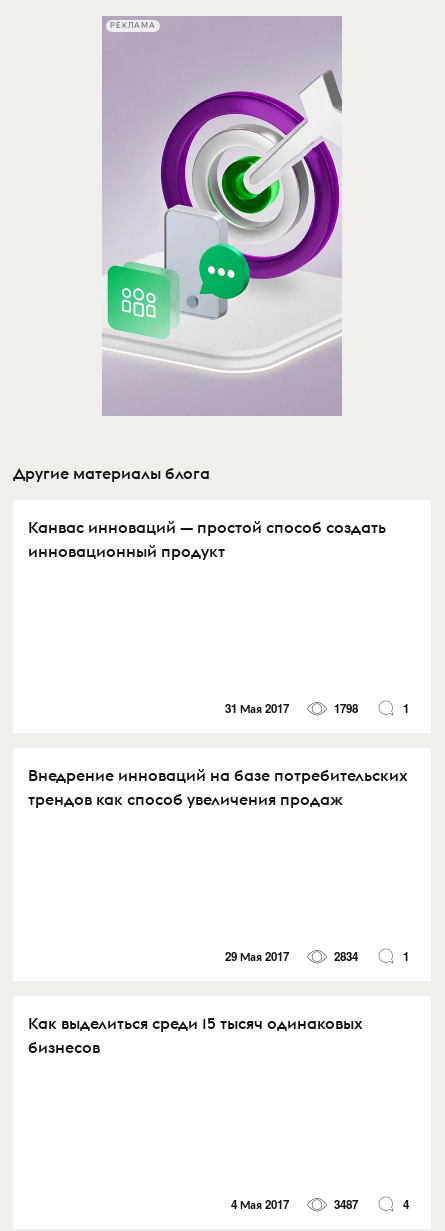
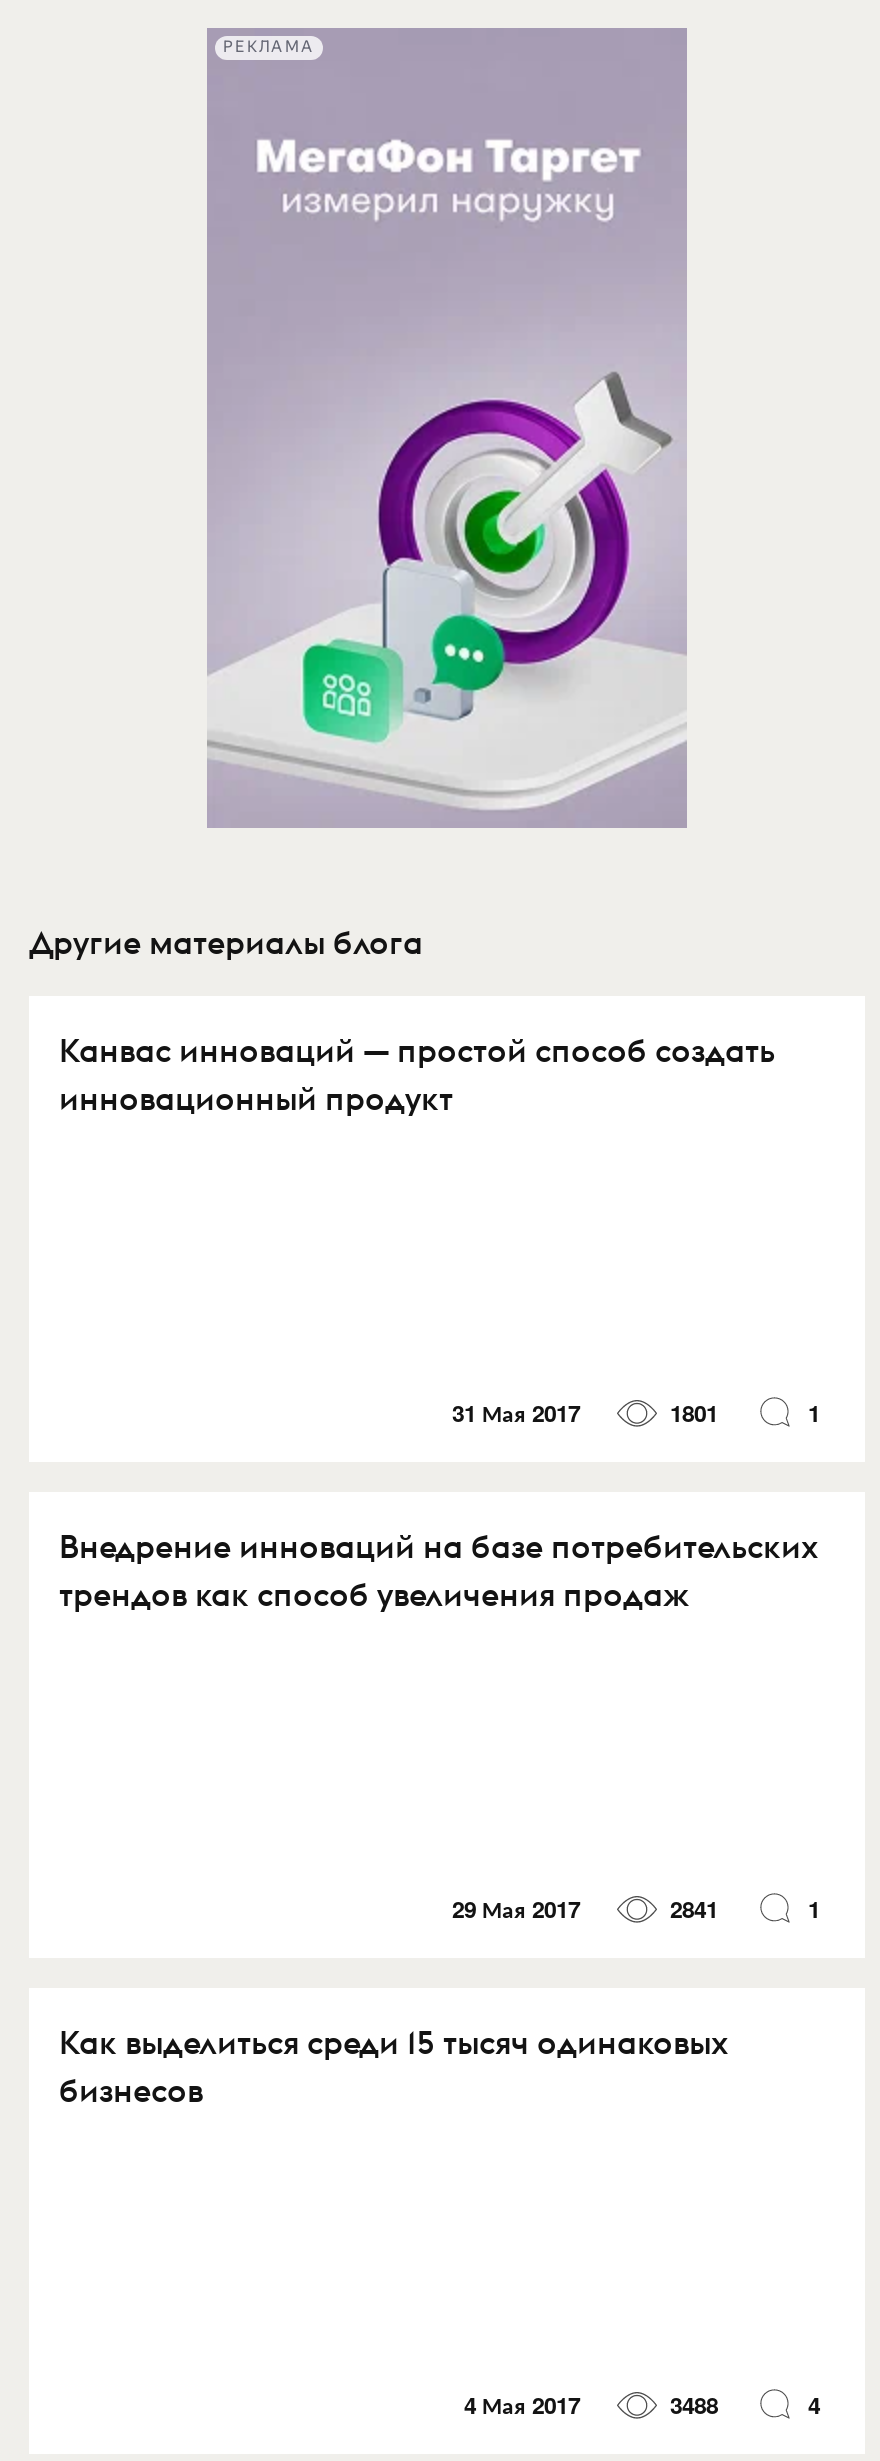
[103,71,342,406] [image] -> [207,96,687,810] [image]
[330,700,360,717] 1798 -> [664,1396,724,1430] 1801
[330,948,360,965] 2834 -> [664,1892,724,1926] 2841
[330,1196,360,1213] 3487 -> [664,2388,724,2422] 3488

